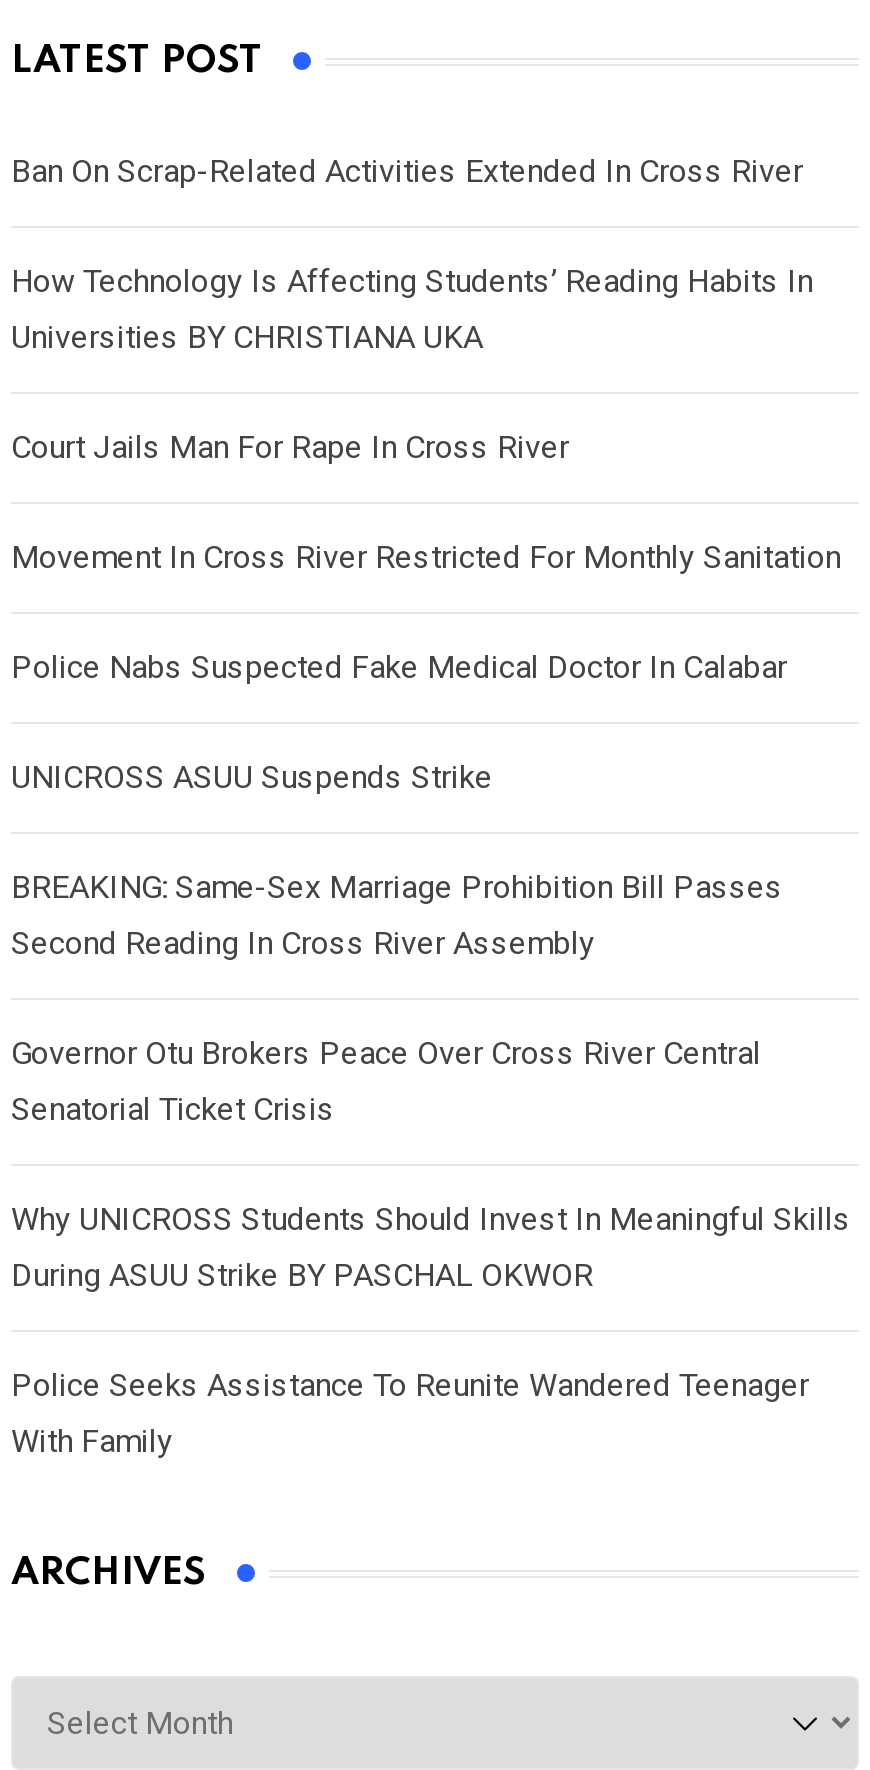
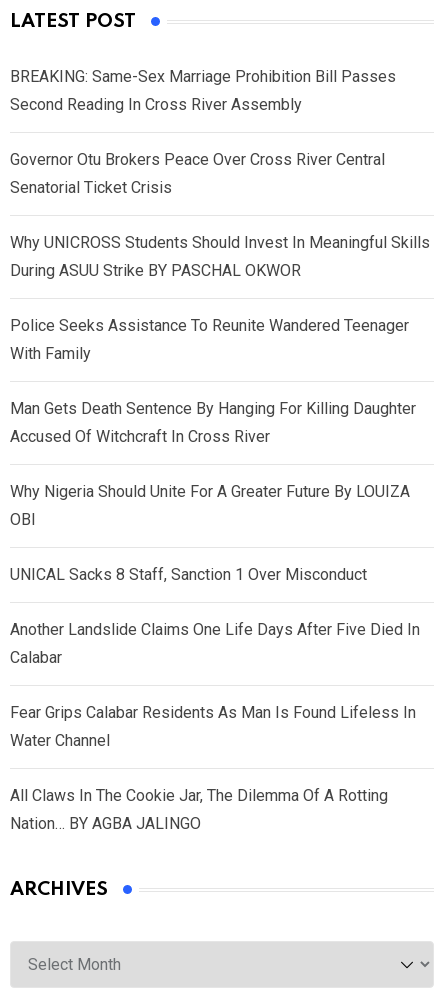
[11,153,841,797] Ban On Scrap-Related Activities Extended In Cross River | How Technology Is Affecting Students’ Reading Habits In | Universities BY CHRISTIANA UKA | Court Jails Man For Rape In Cross River | Movement In Cross River Restricted For Monthly Sanitation | Police Nabs Suspected Fake Medical Doctor In Calabar | UNICROSS ASUU Suspends Strike -> none
moved [11,869,851,1461] -> [10,67,430,363]: BREAKING: Same-Sex Marriage Prohibition Bill Passes | Second Reading In Cross River Assembly | Governor Otu Brokers Peace Over Cross River Central | Senatorial Ticket Crisis | Why UNICROSS Students Should Invest In Meaningful Skills | During ASUU Strike BY PASCHAL OKWOR | Police Seeks Assistance To Reunite Wandered Teenager | With Family
none -> [10,399,420,833] Man Gets Death Sentence By Hanging For Killing Daughter | Accused Of Witchcraft In Cross River | Why Nigeria Should Unite For A Greater Future By LOUIZA | OBI | UNICAL Sacks 8 Staff, Sanction 1 Over Misconduct | Another Landslide Claims One Life Days After Five Died In | Calabar | Fear Grips Calabar Residents As Man Is Found Lifeless In | Water Channel | All Claws In The Cookie Jar, The Dilemma Of A Rotting | Nation… BY AGBA JALINGO

